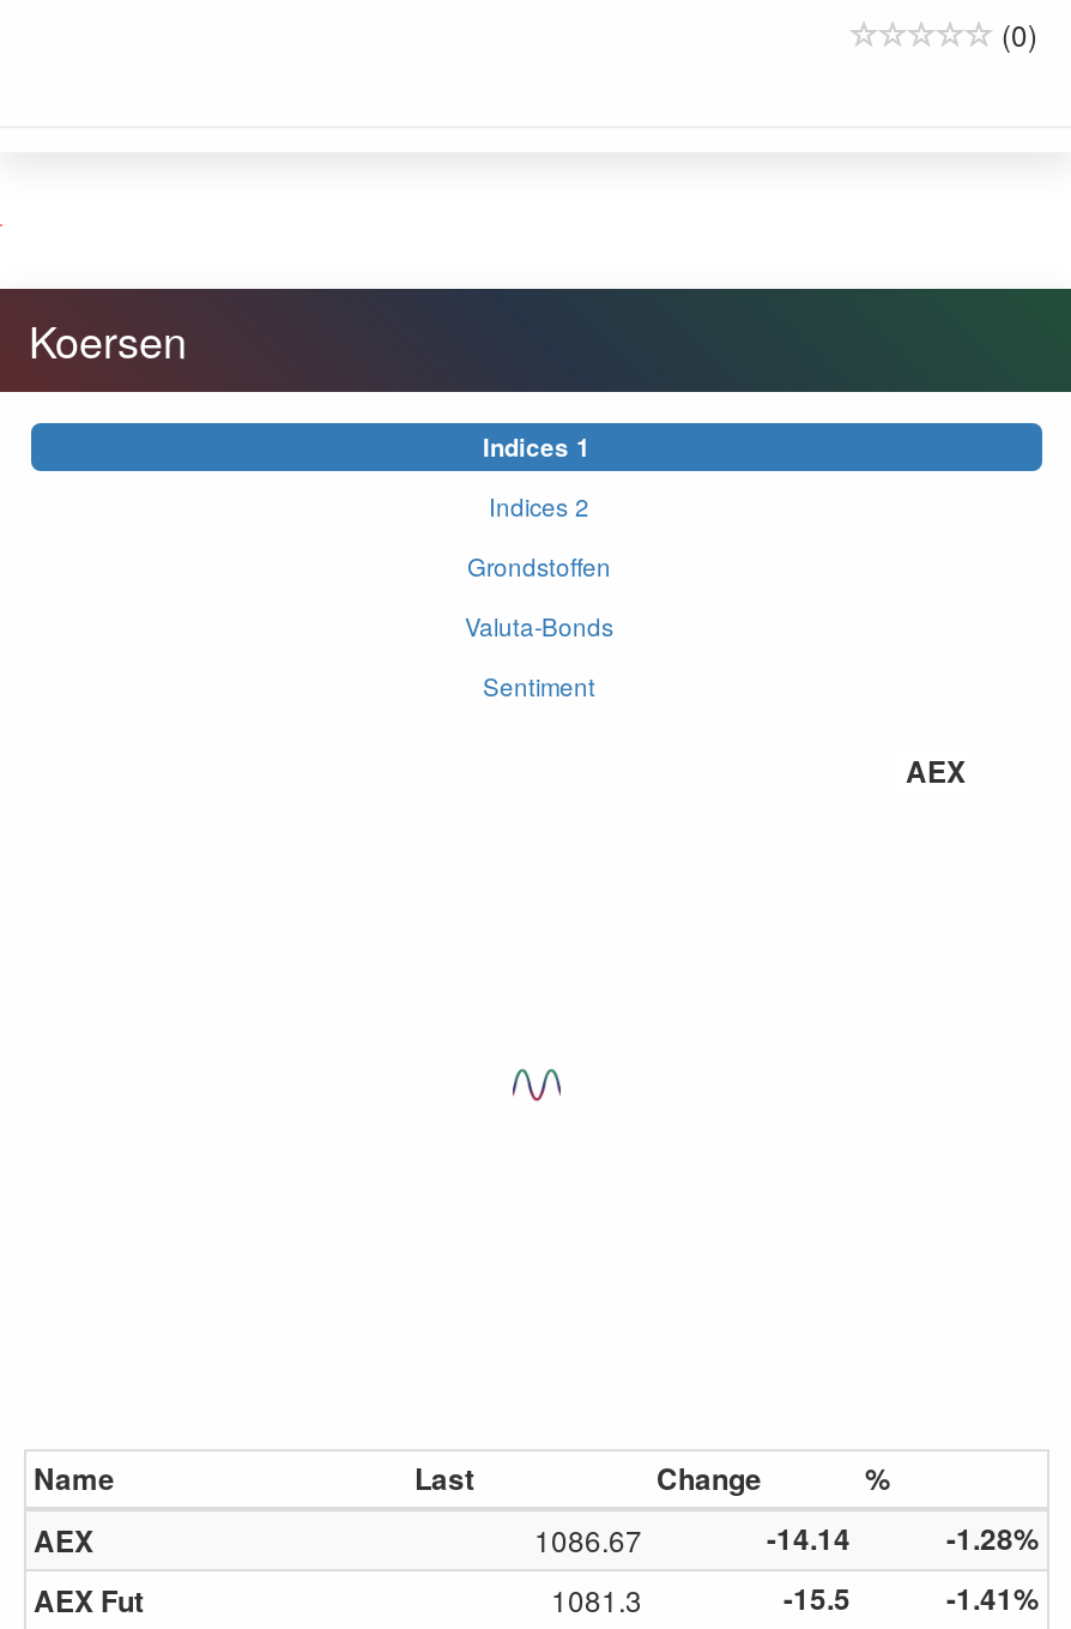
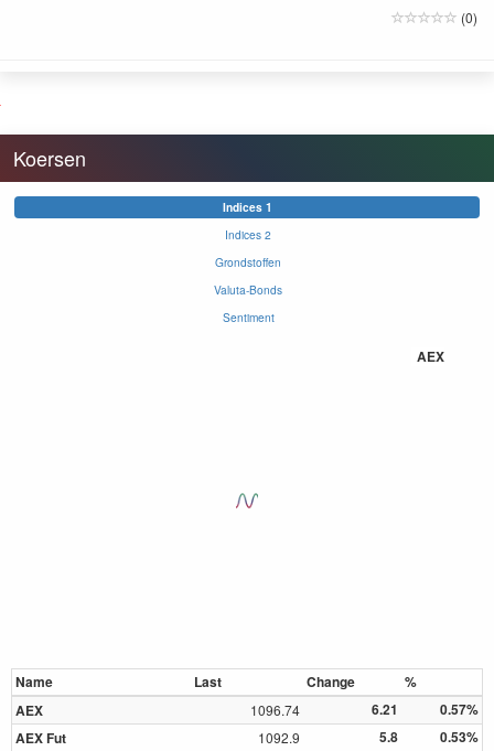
[534,1518,642,1559] 1086.67 -> [250,700,300,719] 1096.74
[767,1515,851,1559] -14.14 -> [372,699,398,719] 6.21
[946,1515,1040,1559] -1.28% -> [440,699,479,719] 0.57%
[551,1578,642,1618] 1081.3 -> [258,727,300,746] 1092.9
[783,1575,851,1618] -15.5 -> [379,726,398,746] 5.8
[946,1575,1040,1618] -1.41% -> [440,726,479,746] 0.53%

